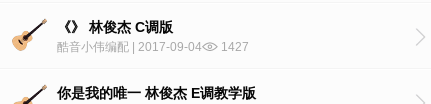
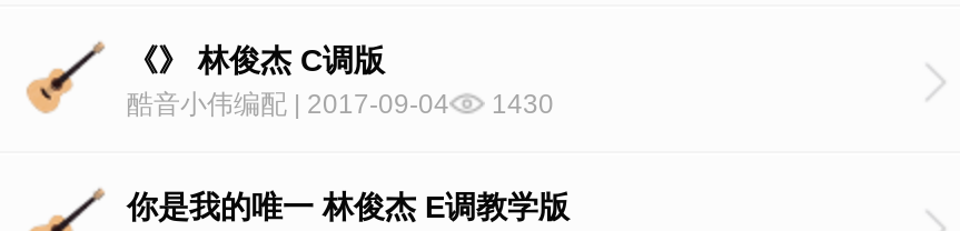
[221,40,249,54] 1427 -> [492,89,554,120] 1430

